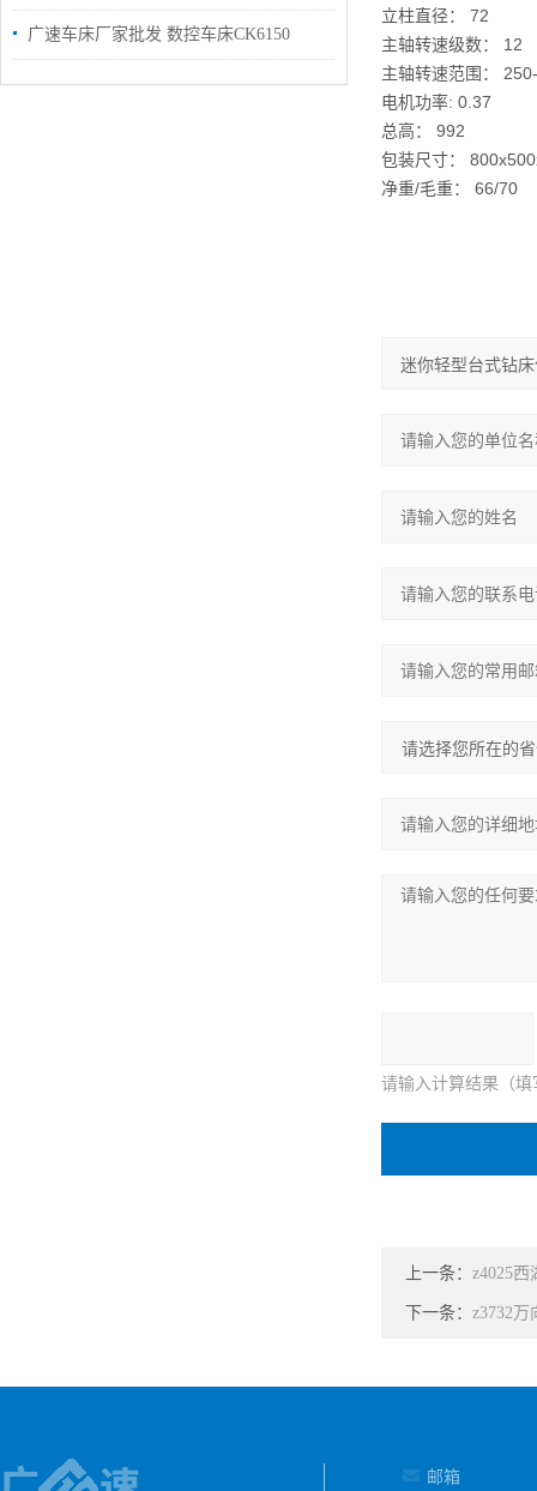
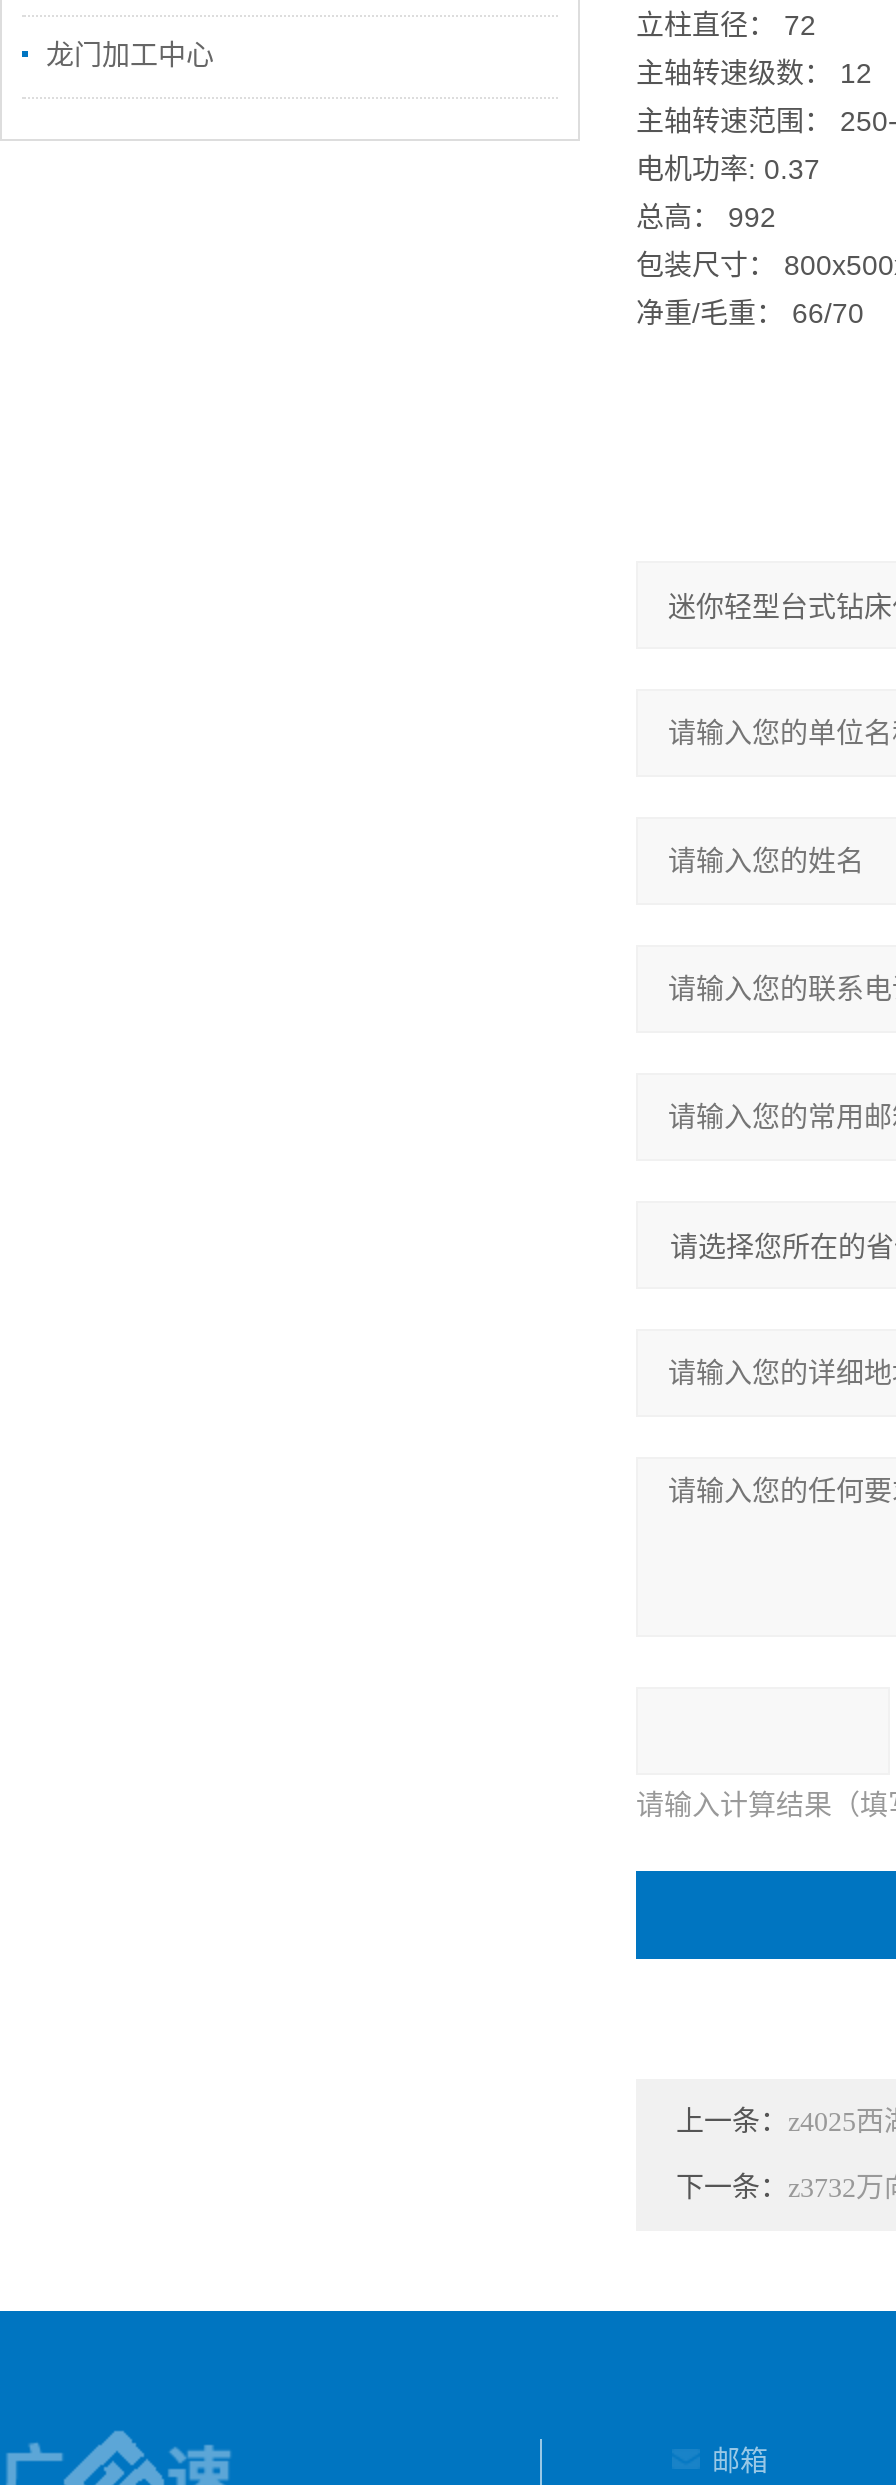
[28,25,290,43] 广速车床厂家批发 数控车床CK6150 -> [46,41,214,71] 龙门加工中心

